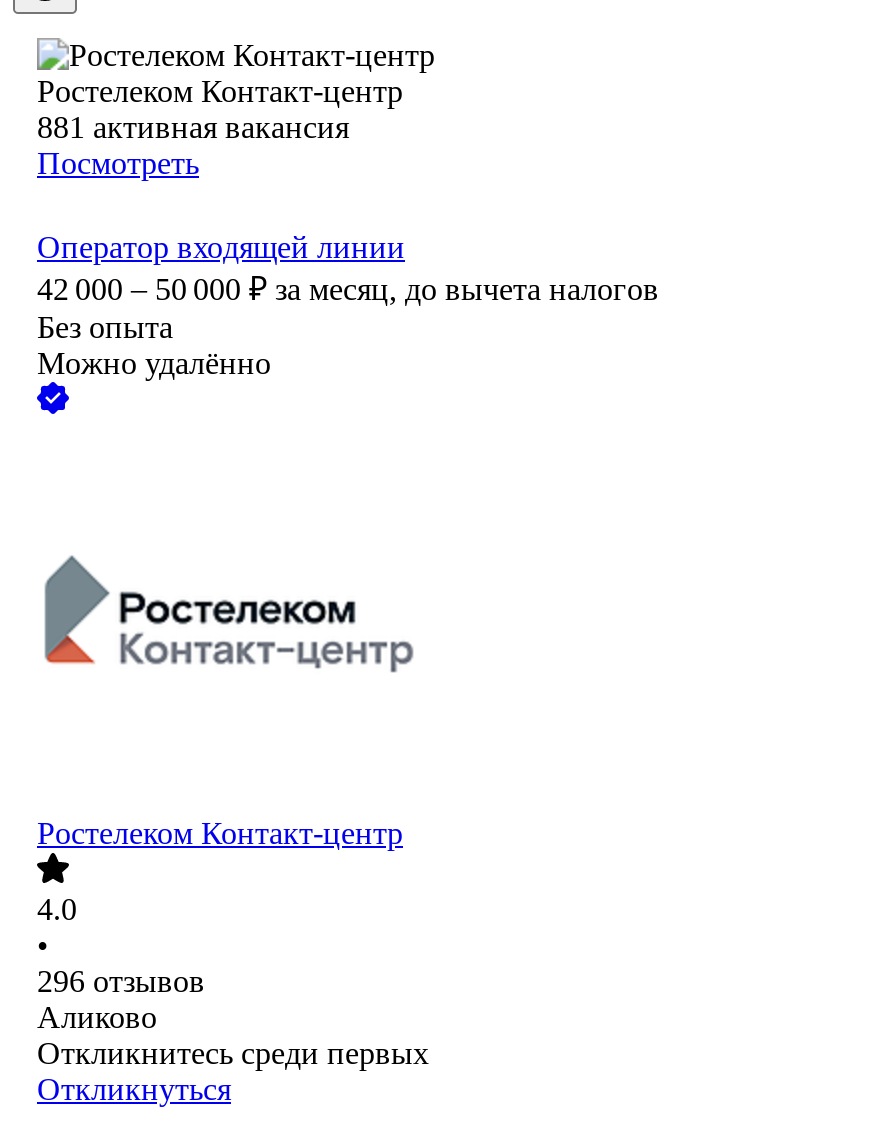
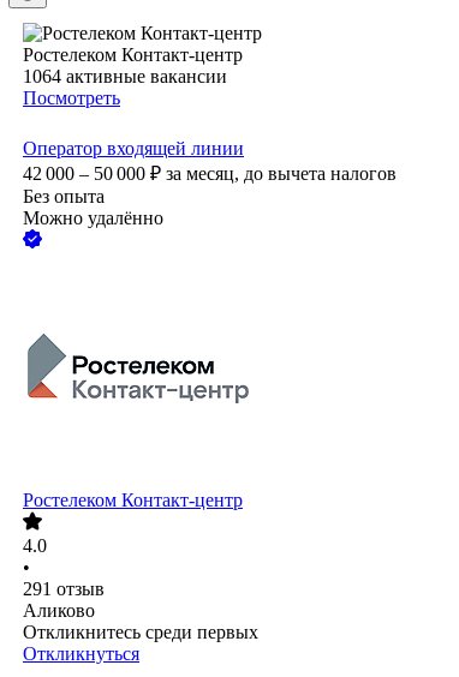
[37,111,349,145] 881 активная вакансия -> [23,66,227,87] 1064 активные вакансии
[37,965,205,999] 296 отзывов -> [23,579,105,599] 291 отзыв

